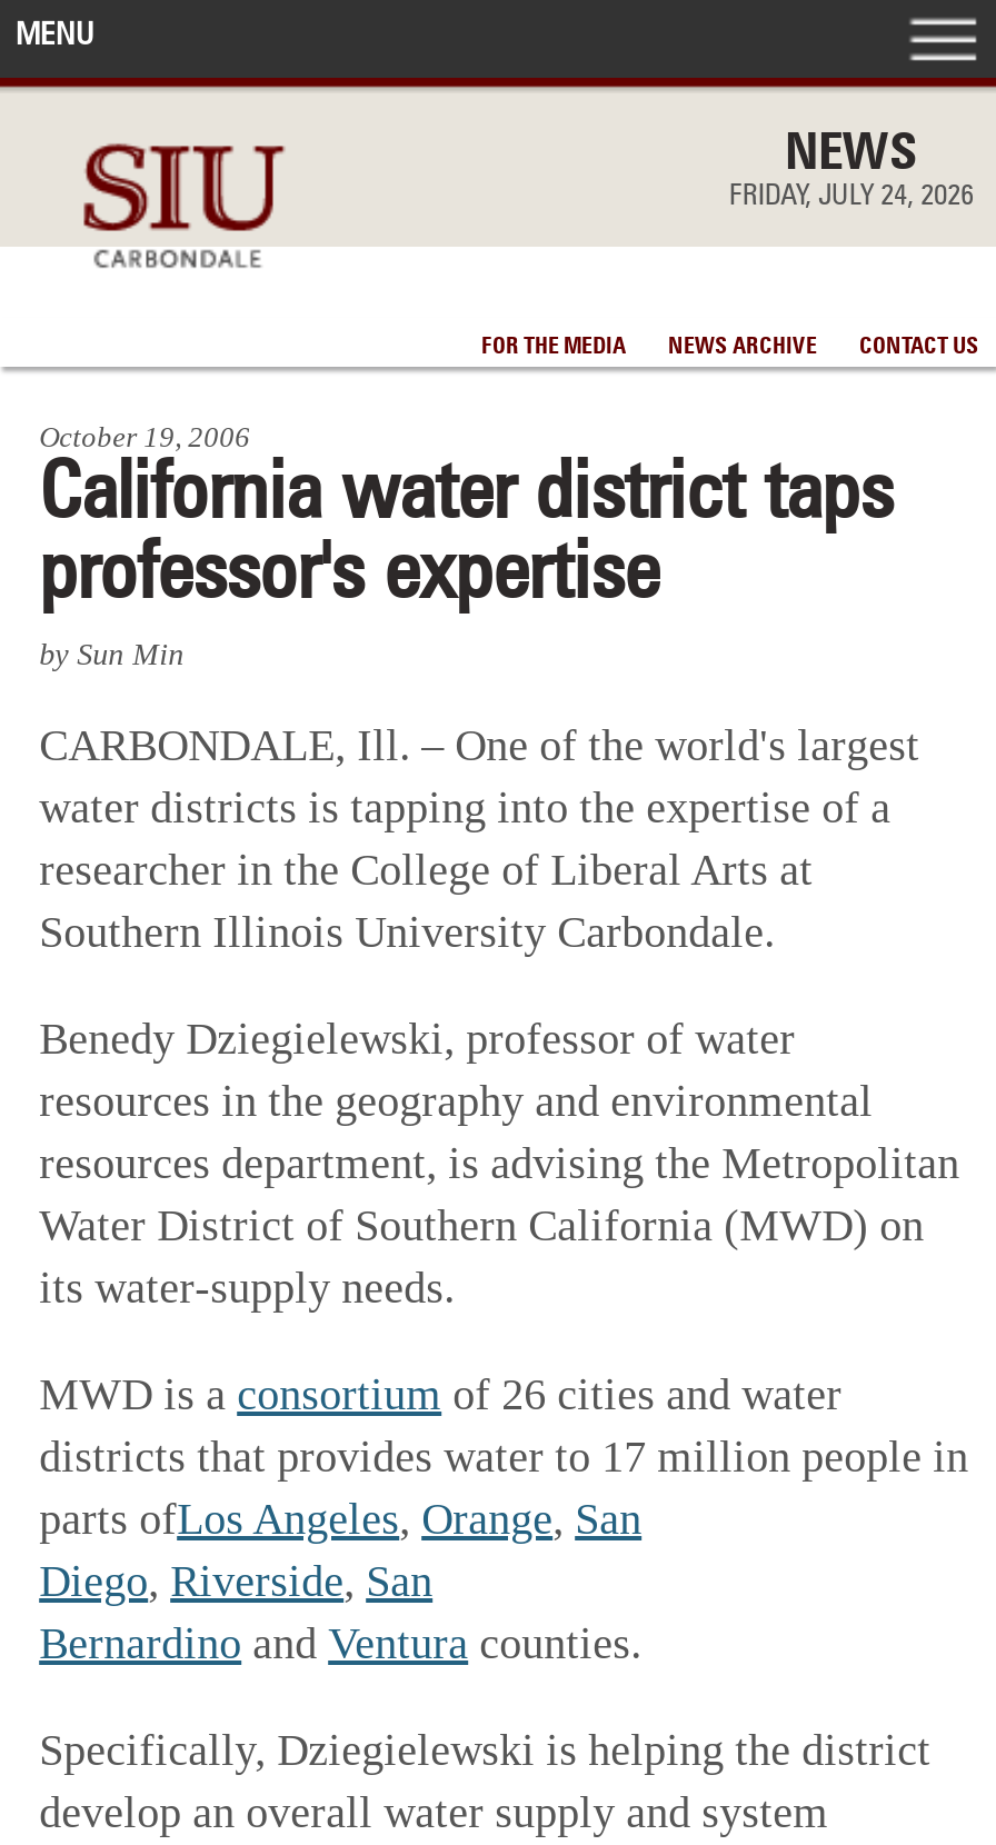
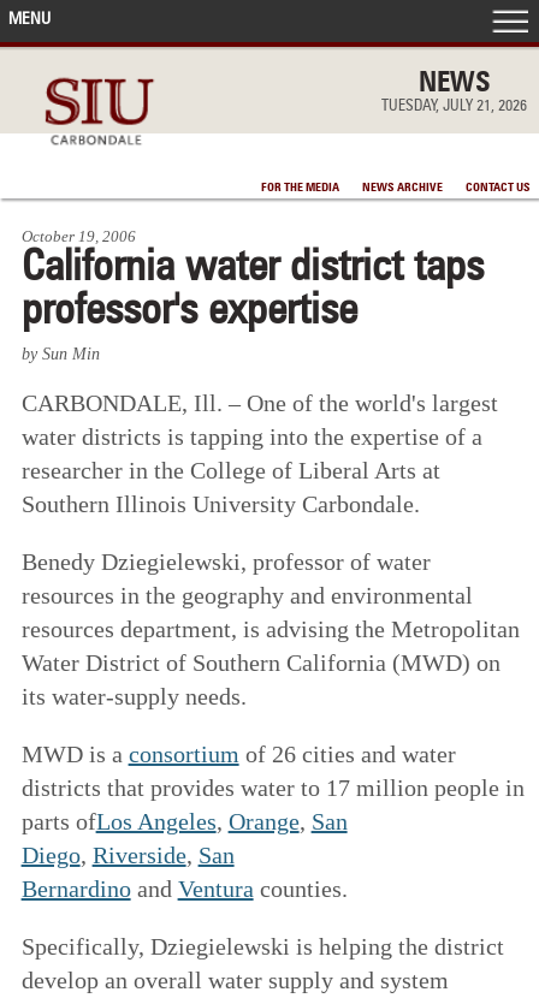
[729,183,974,212] FRIDAY, JULY 24, 2026 -> [381,99,527,114] TUESDAY, JULY 21, 2026

